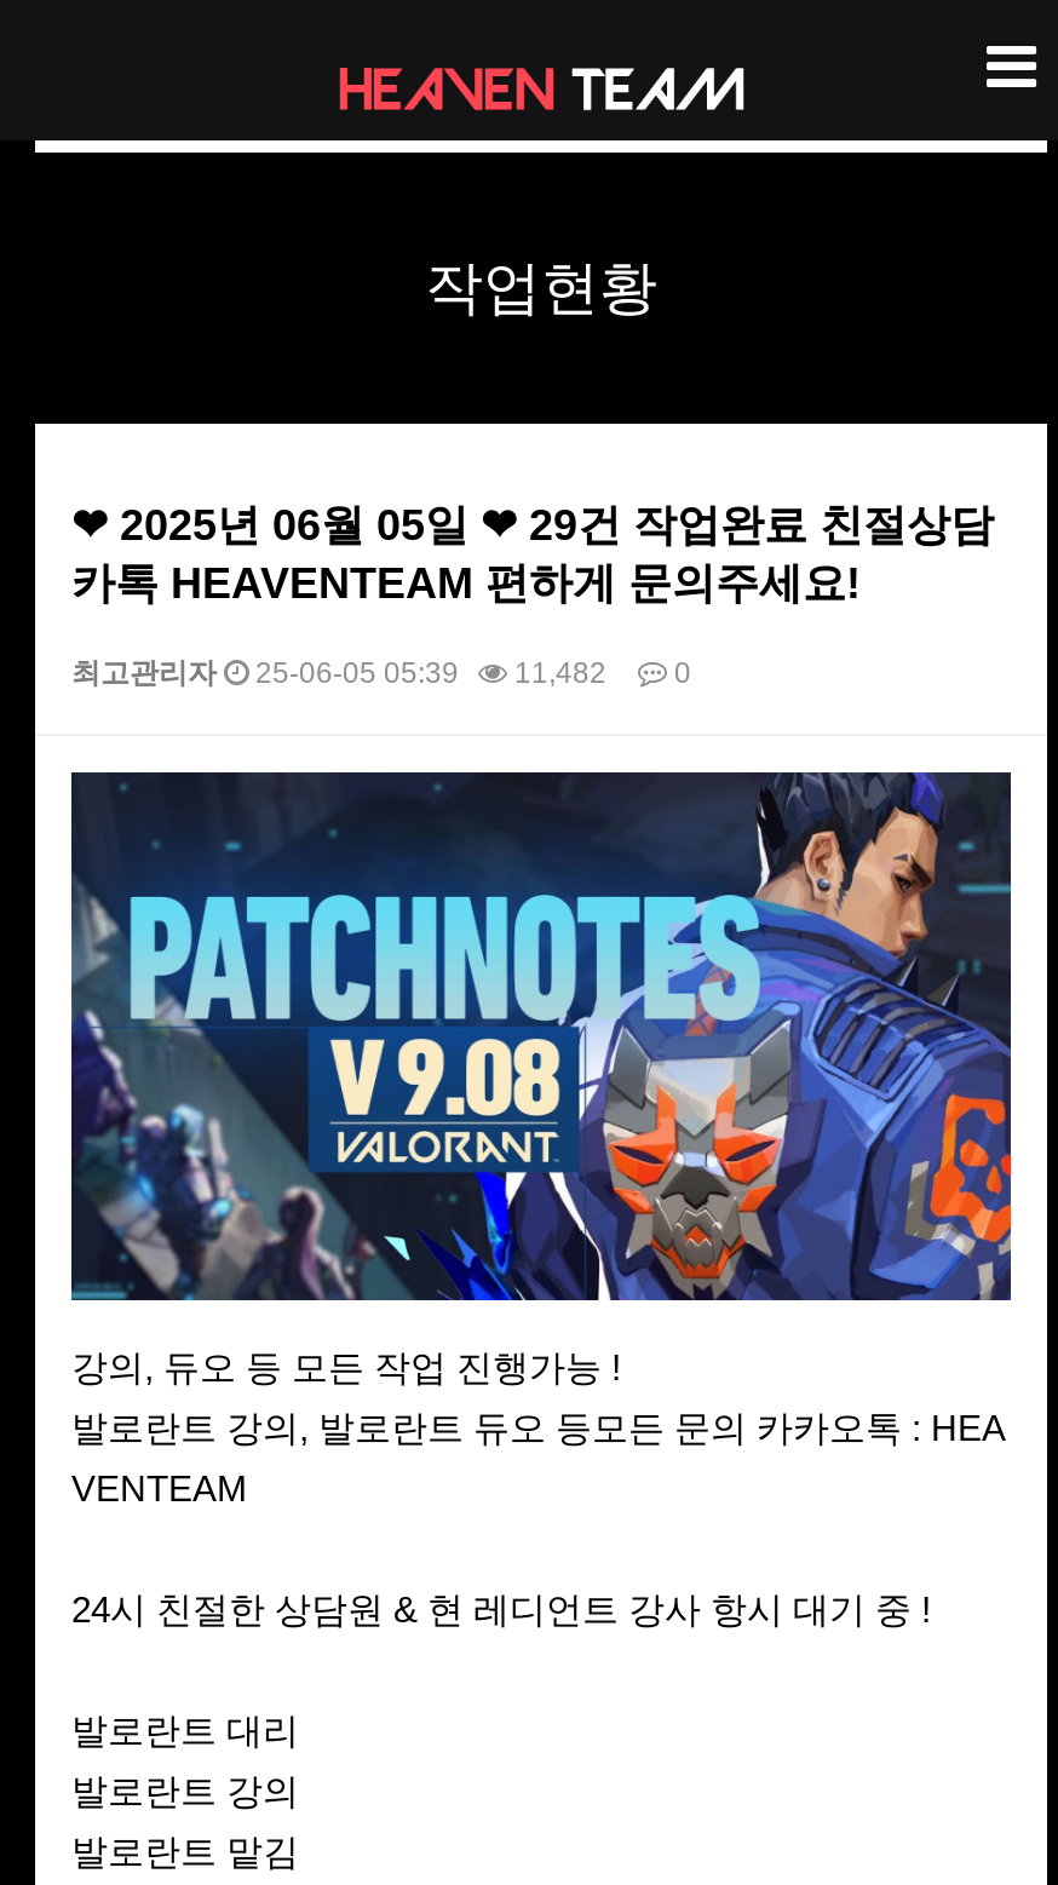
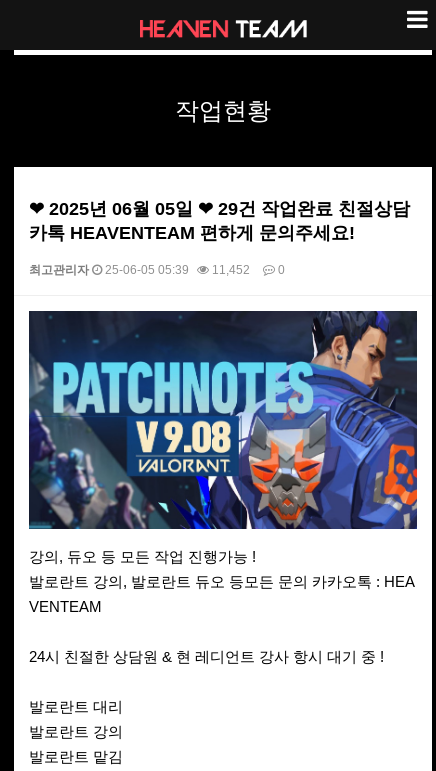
[71,656,691,690] 최고관리자 25-06-05 05:39 11,482 0 -> [29,263,285,277] 최고관리자 25-06-05 05:39 11,452 0

